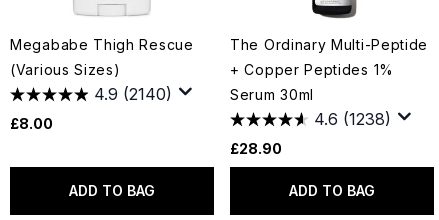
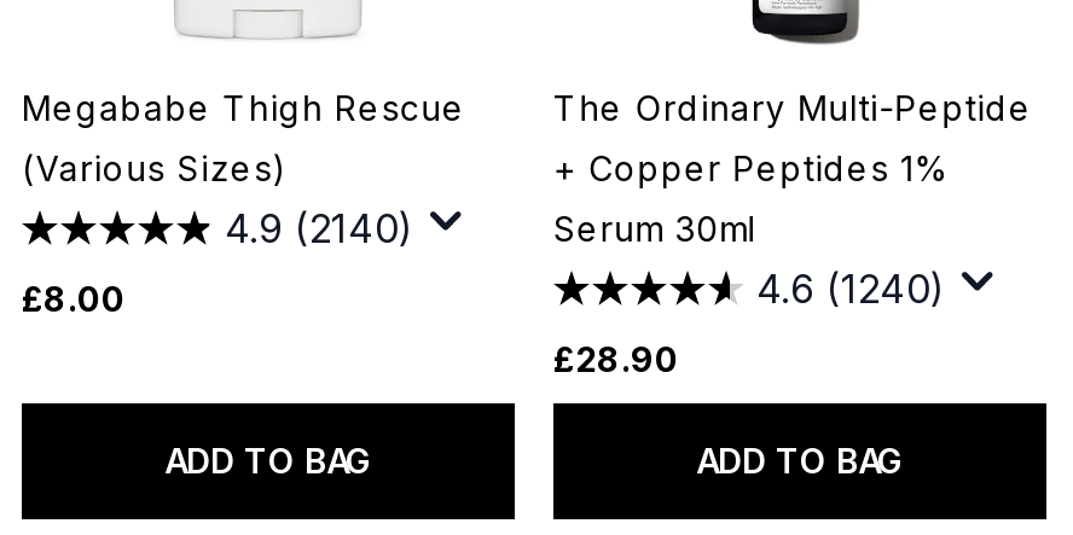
[314,109,391,129] 4.6 (1238) -> [756,263,945,312] 4.6 (1240)

